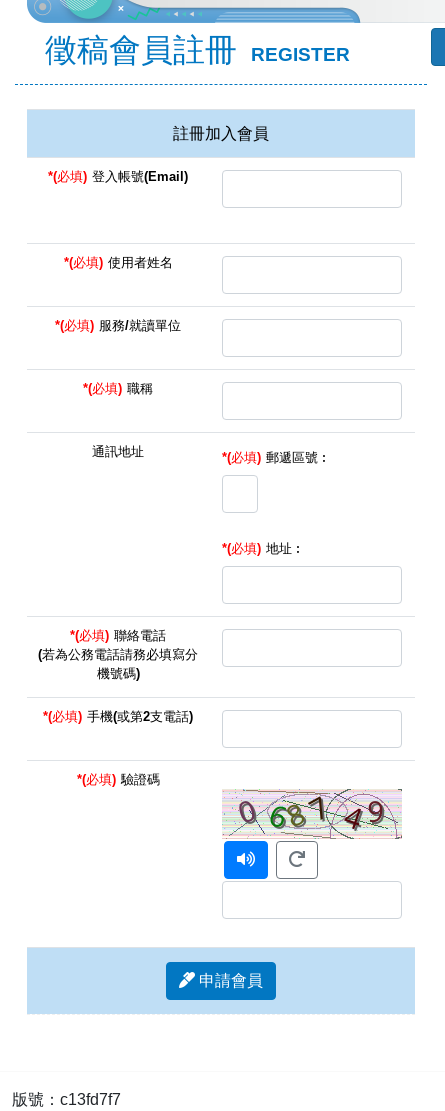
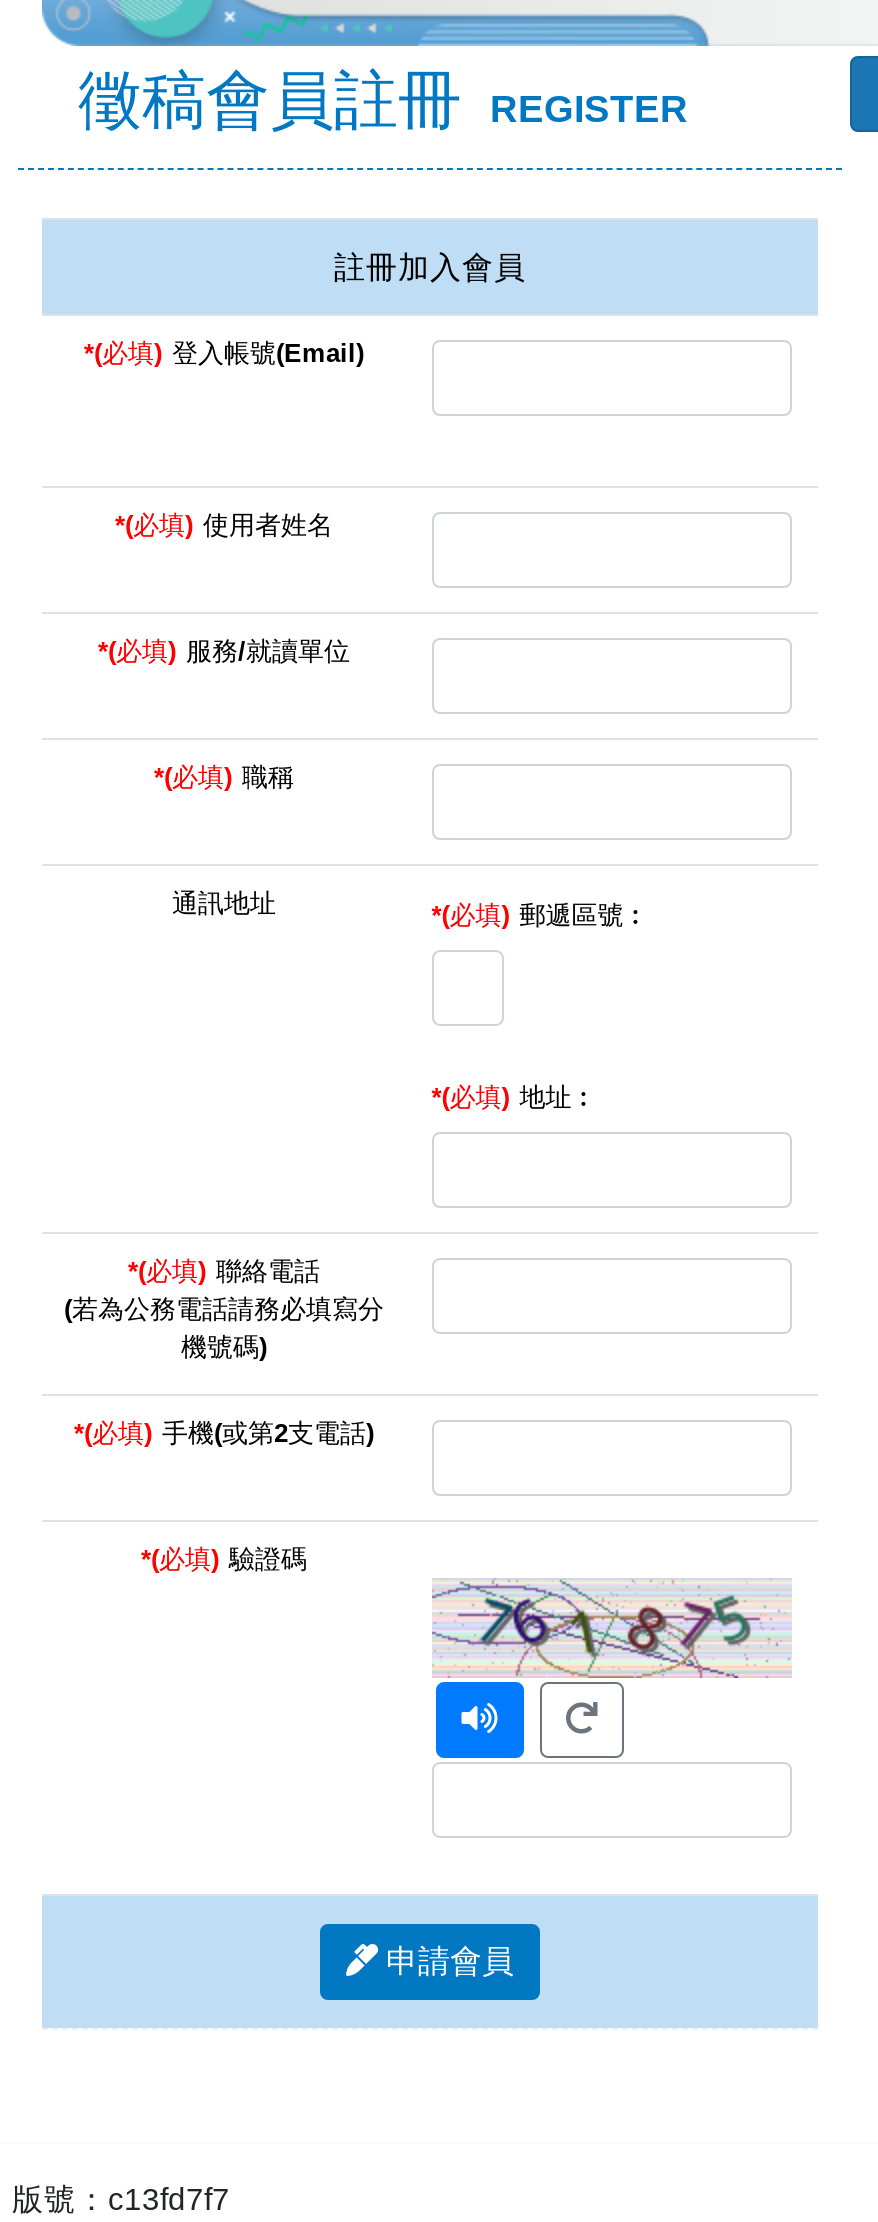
[224,789,402,840] [image] -> [432,1578,790,1678] [image]

